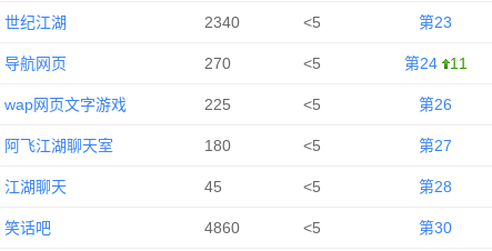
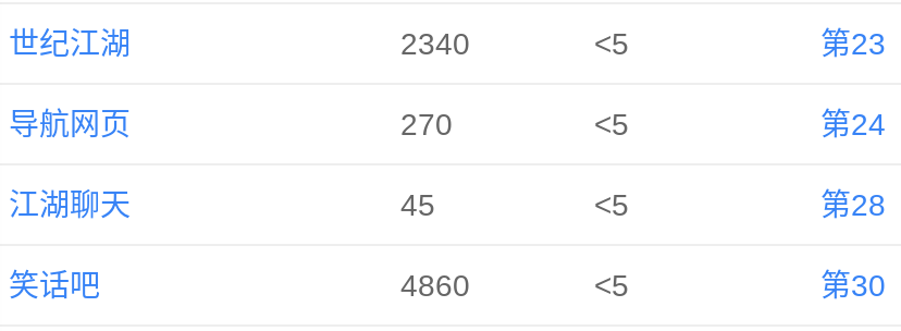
[4,55,467,155] 11 | wap网页文字游戏 | 225 | <5 | 第26 | 阿飞江湖聊天室 | 180 | <5 | 第27 -> none

